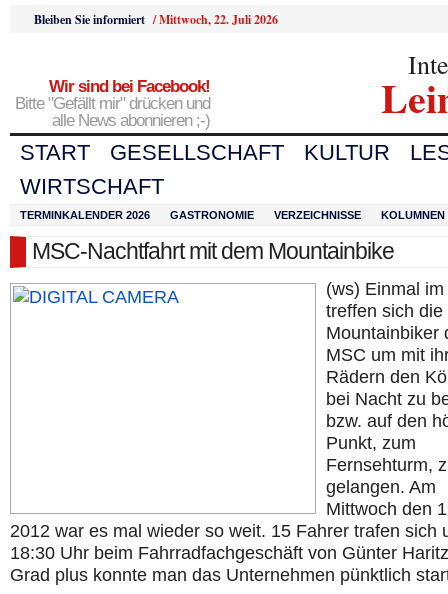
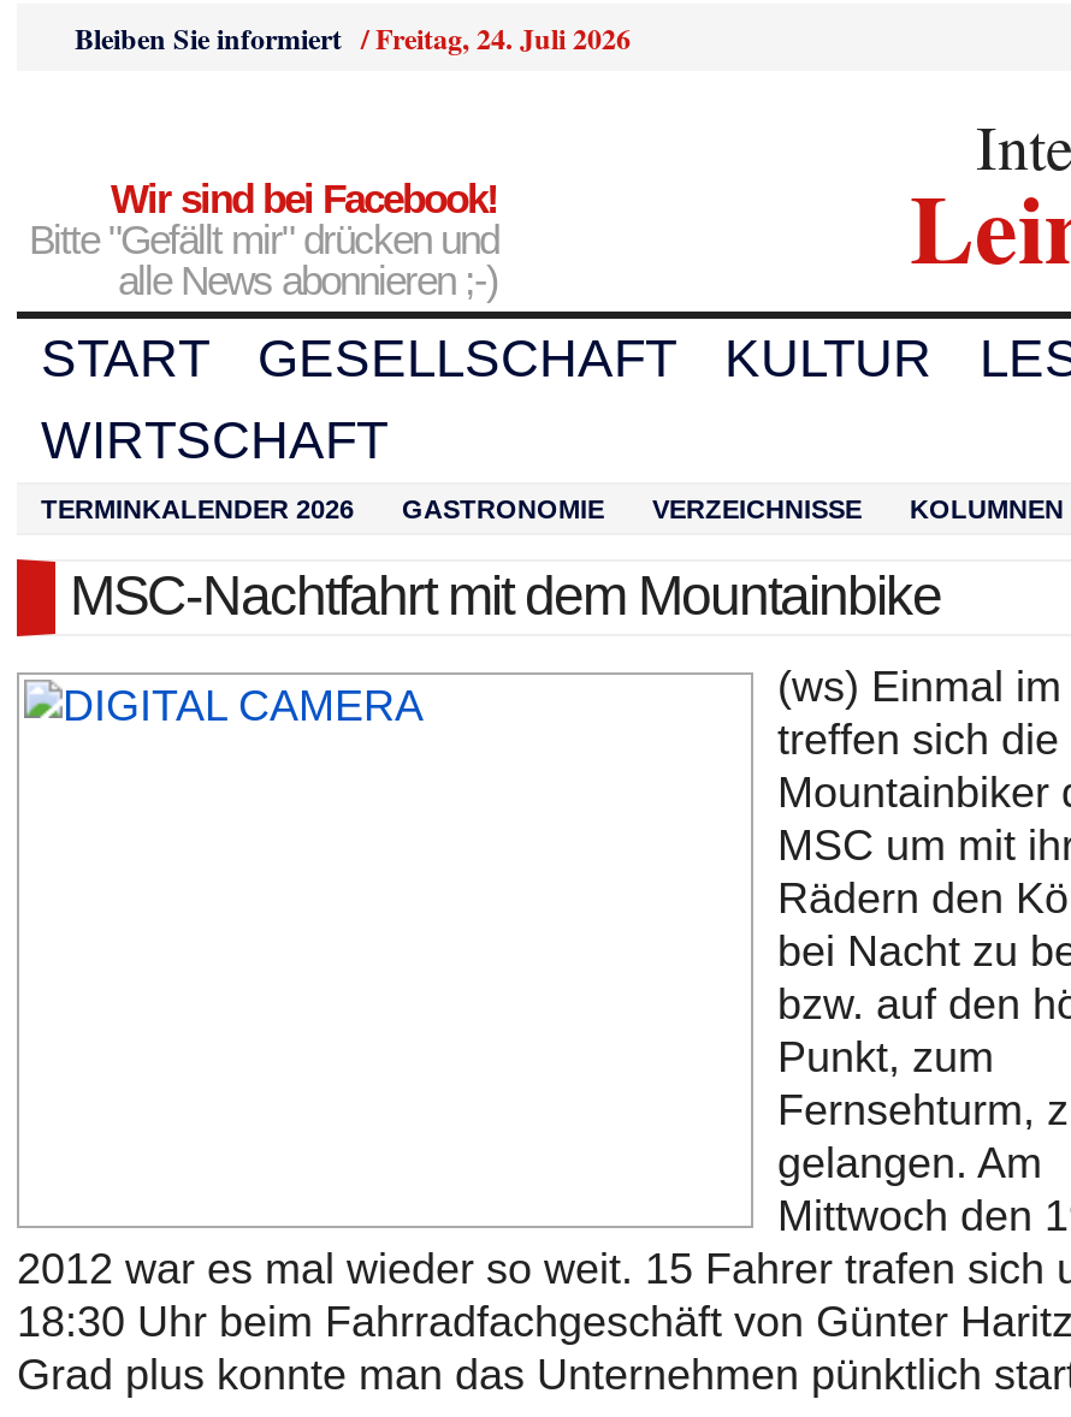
[34,11,278,28] Bleiben Sie informiert / Mittwoch, 22. Juli 2026 -> [75,18,631,59] Bleiben Sie informiert / Freitag, 24. Juli 2026

